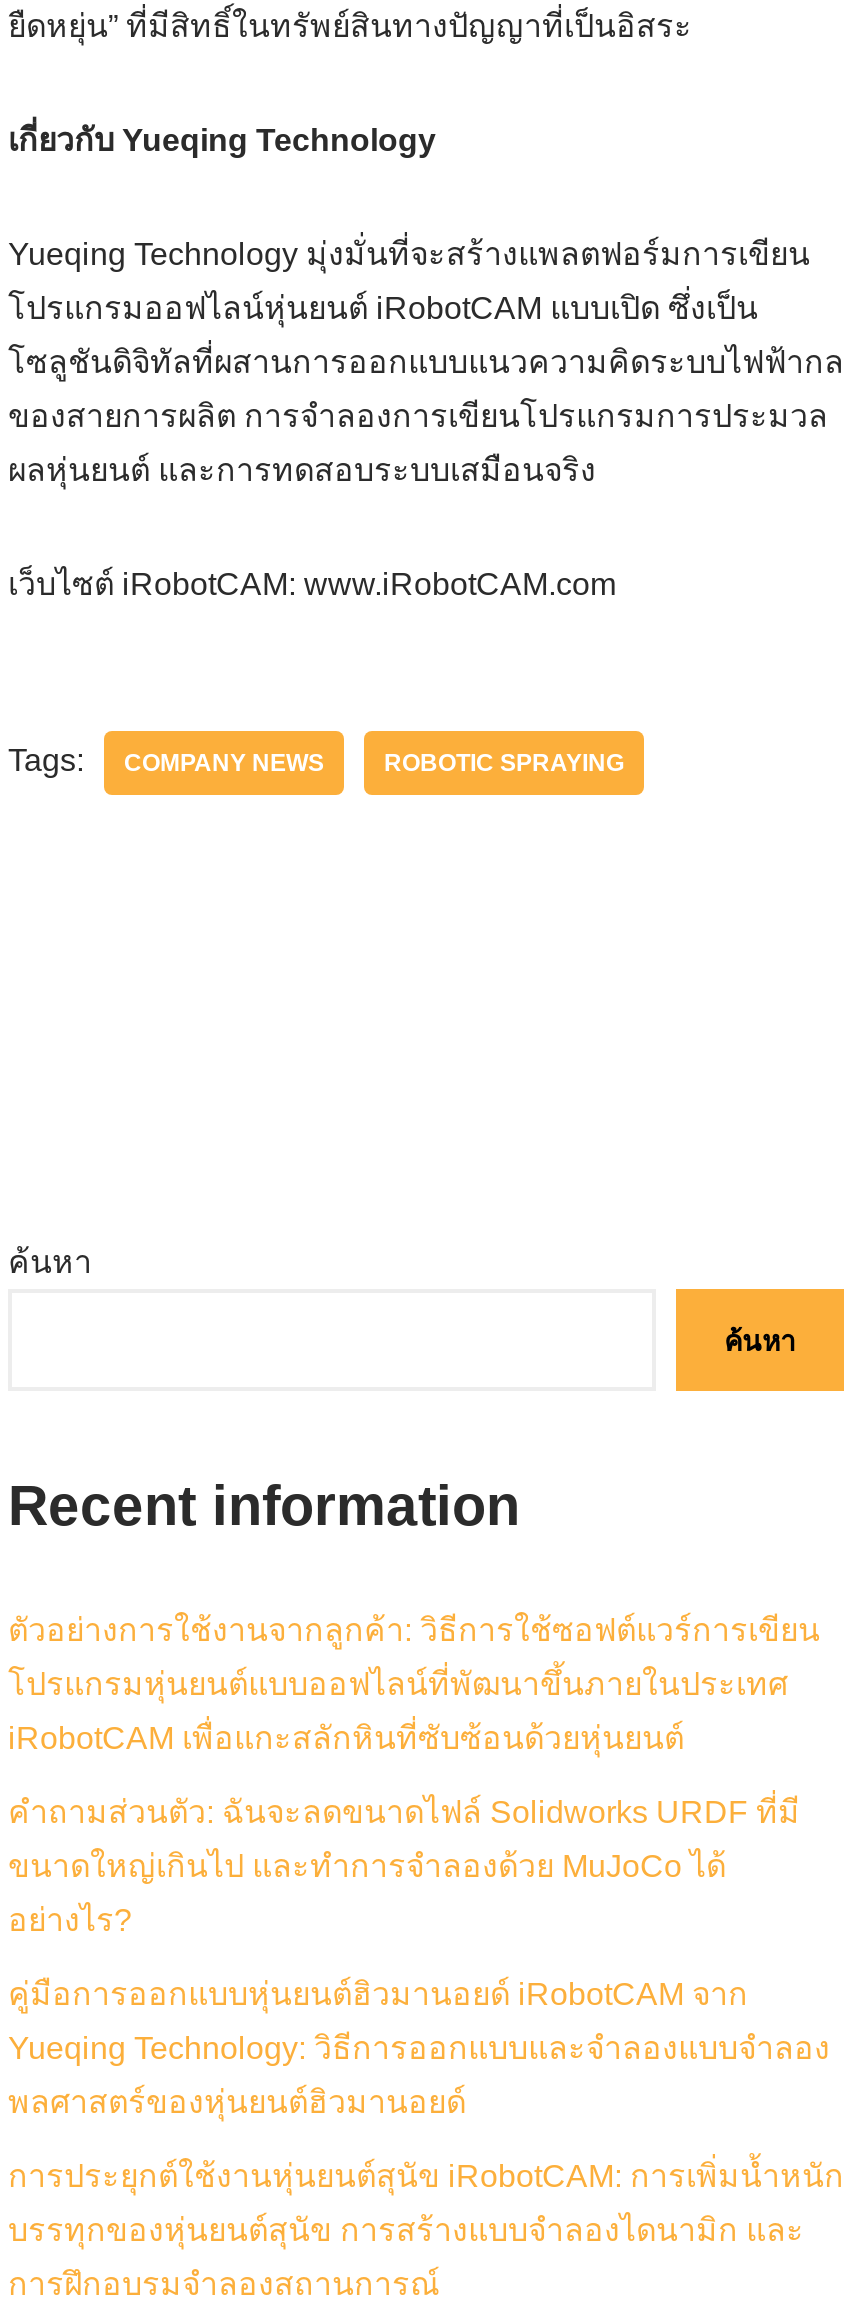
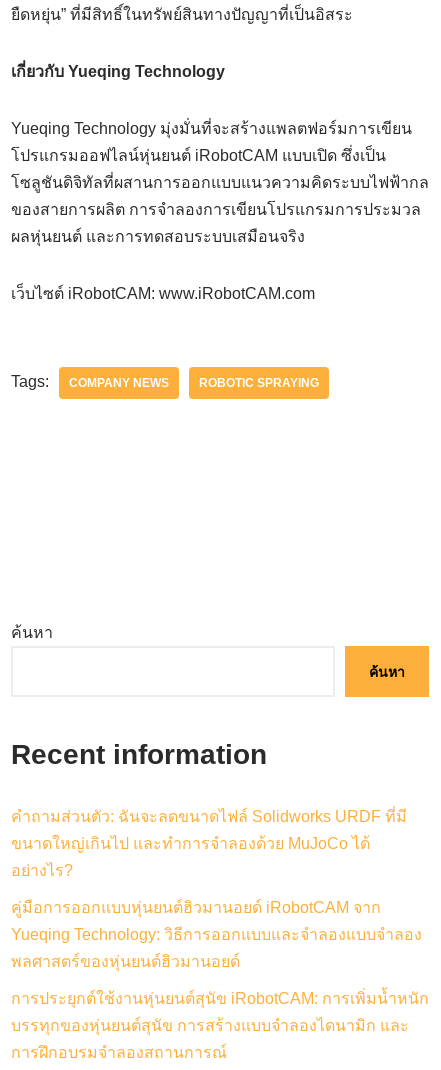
[8,1613,820,1755] ตัวอย่างการใช้งานจากลูกค้า: วิธีการใช้ซอฟต์แวร์การเขียน | โปรแกรมหุ่นยนต์แบบออฟไลน์ที่พัฒนาขึ้นภายในประเทศ | iRobotCAM เพื่อแกะสลักหินที่ซับซ้อนด้วยหุ่นยนต์ -> none

